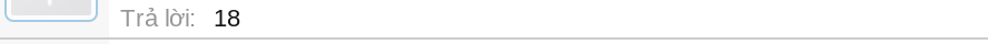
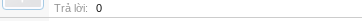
[120,4,240,31] Trả lời: 18 -> [54,2,102,14] Trả lời: 0

